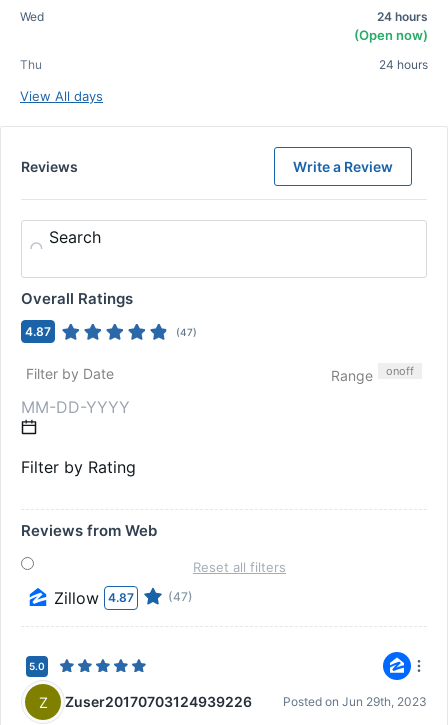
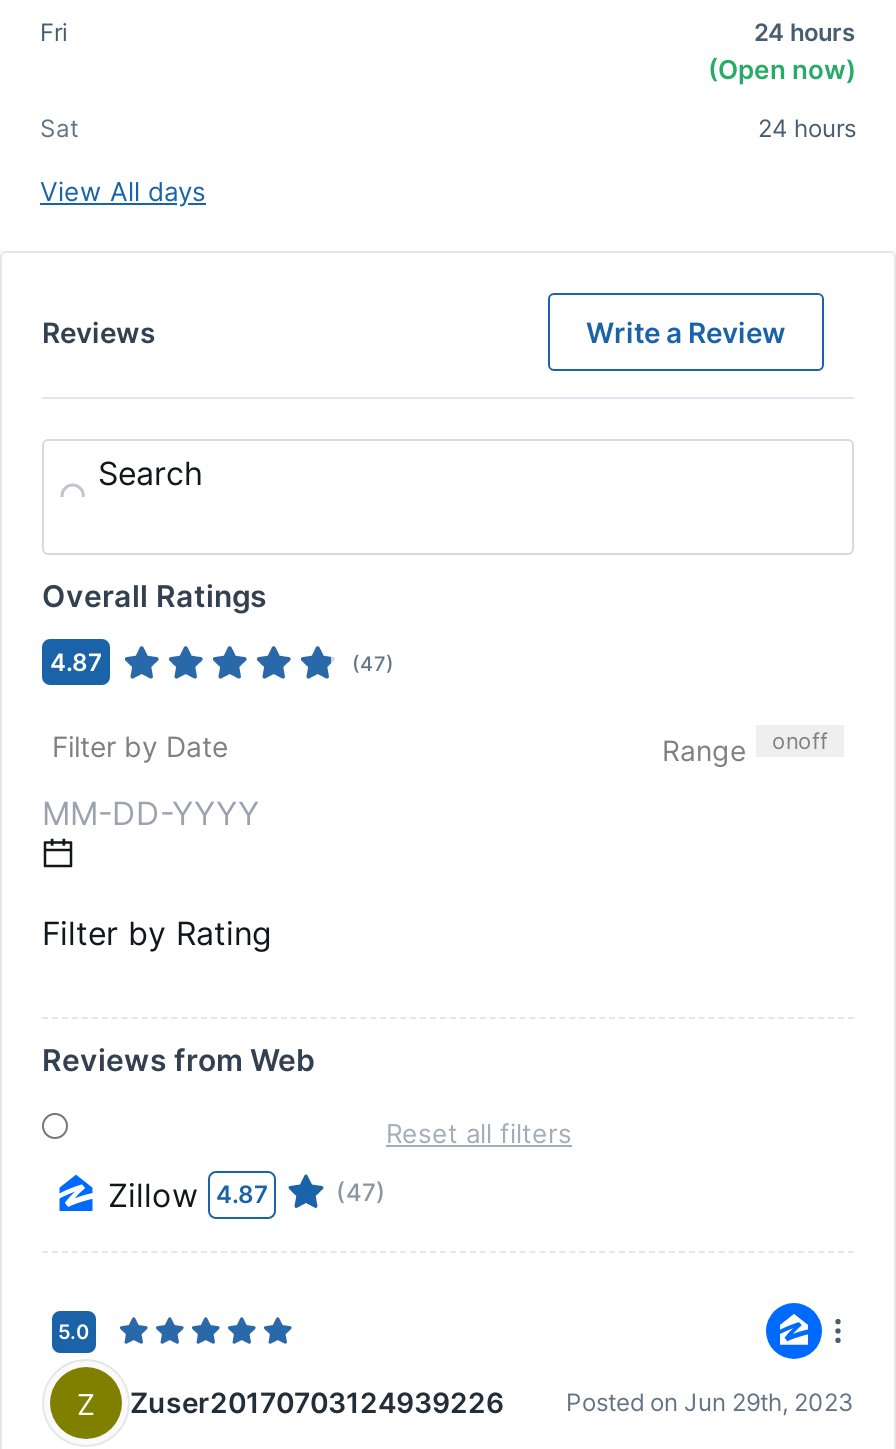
[20,9,44,24] Wed -> [40,17,68,47] Fri
[20,57,42,72] Thu -> [40,113,78,143] Sat

